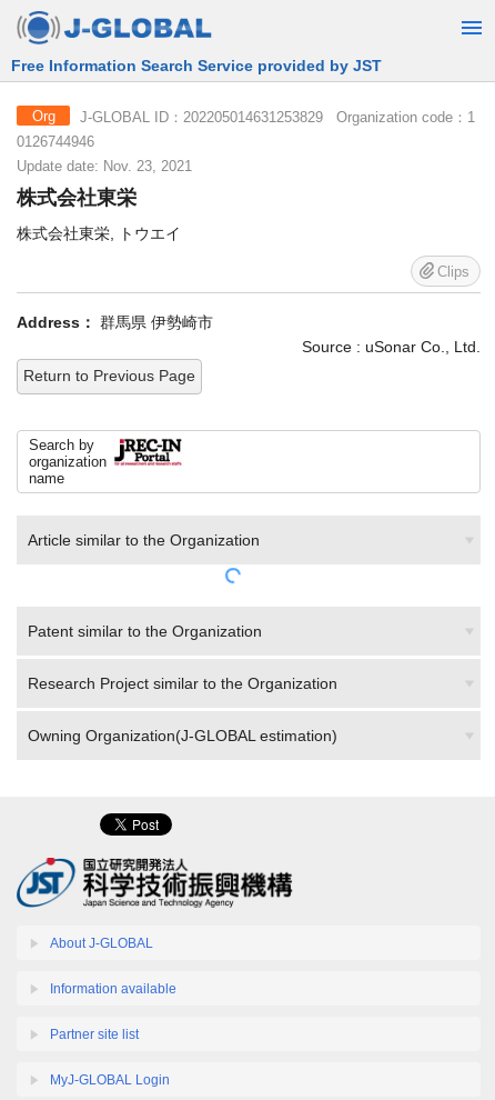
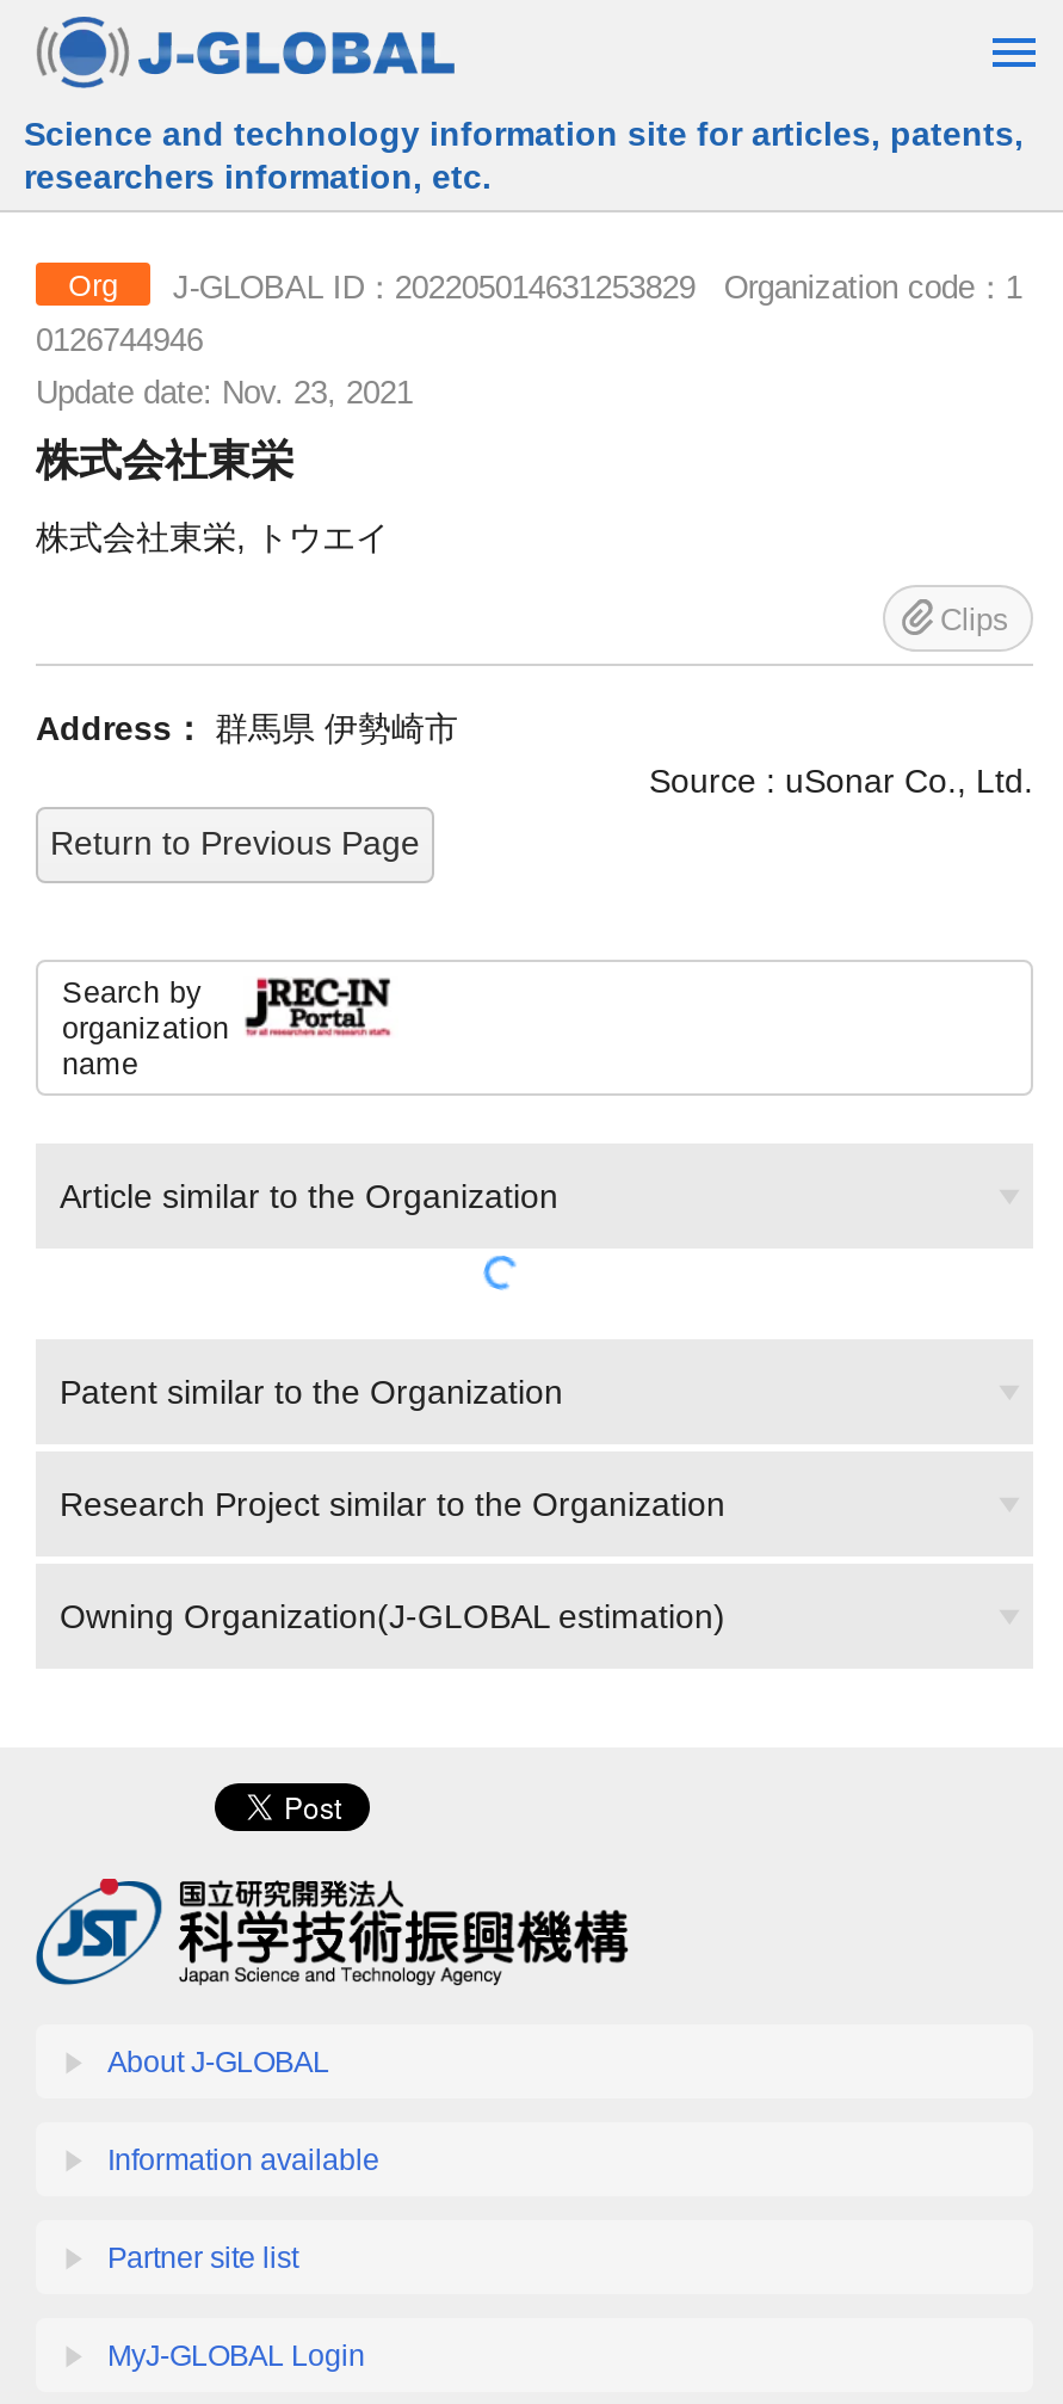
[11,57,382,74] Free Information Search Service provided by JST -> [24,115,1024,196] Science and technology information site for articles, patents, | researchers information, etc.

